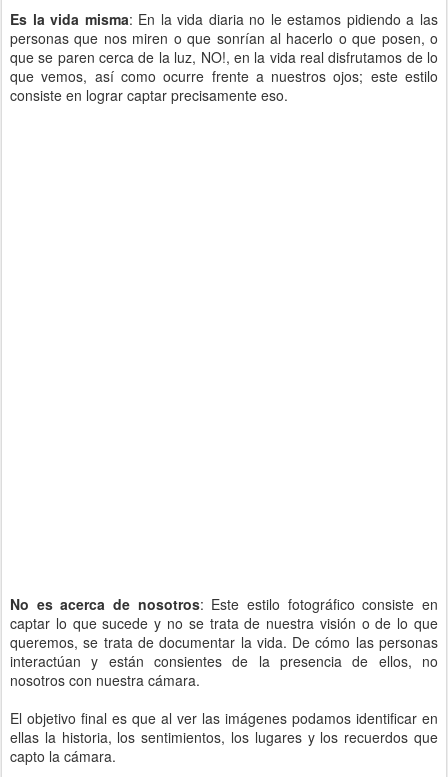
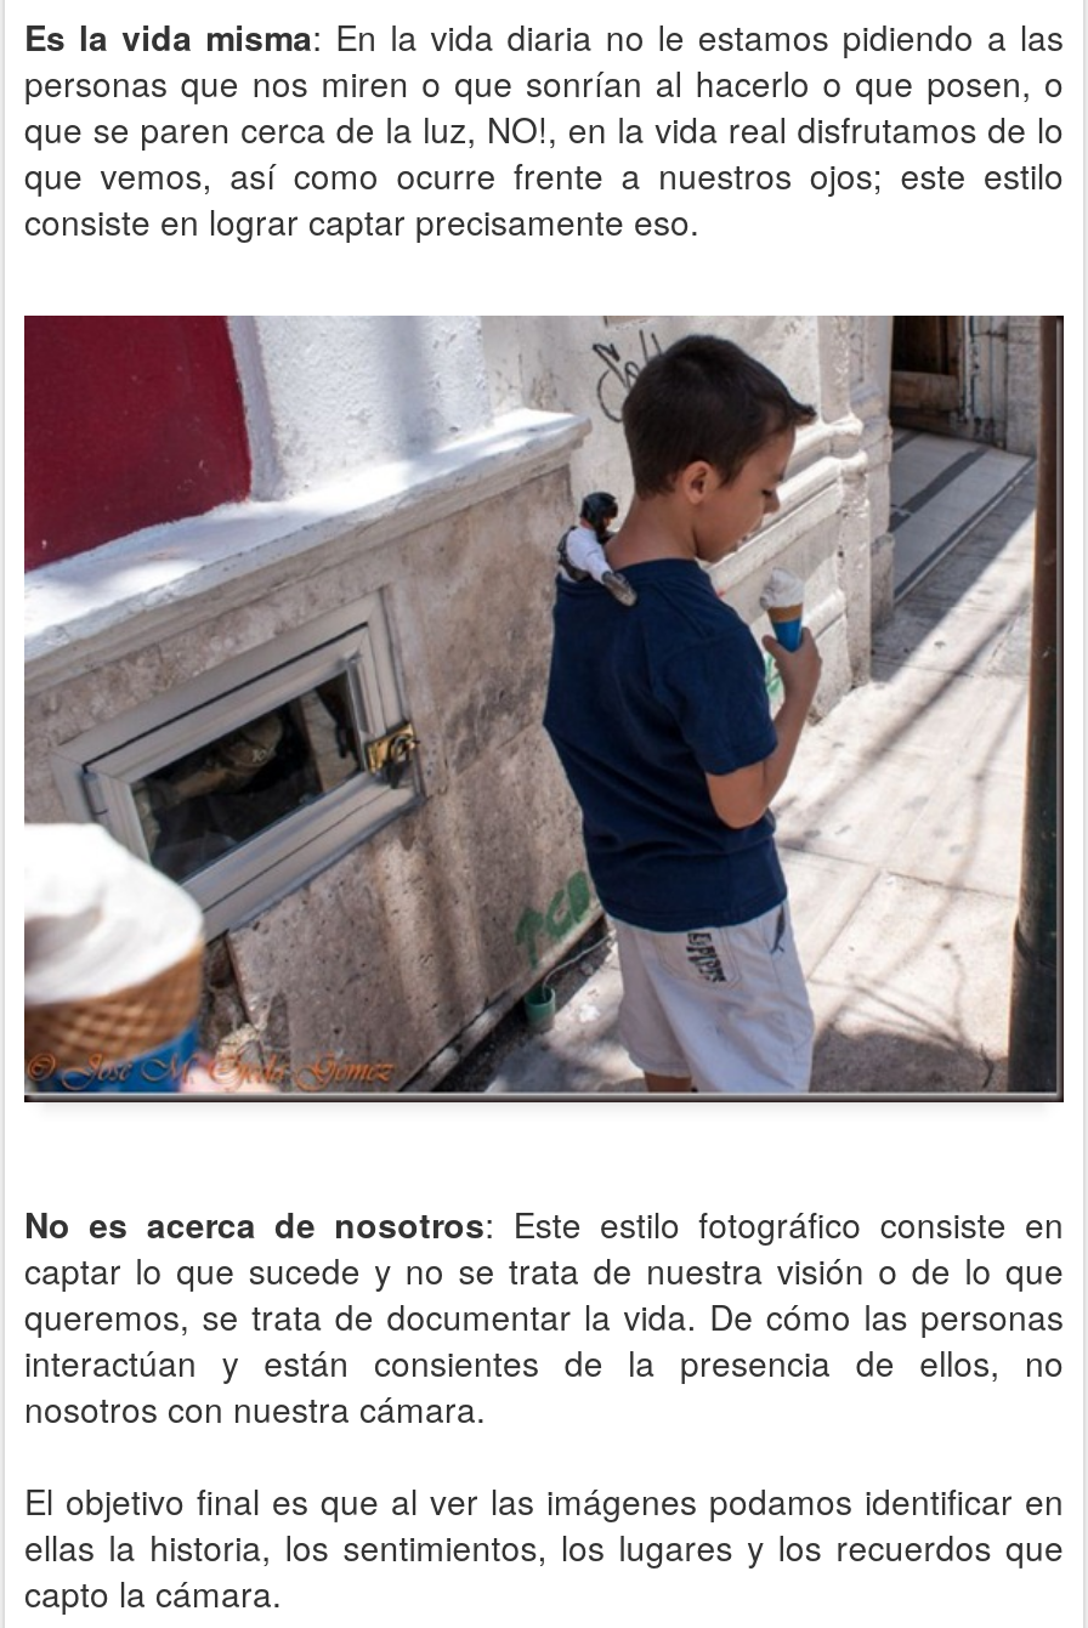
none -> [22,312,1066,1106] [image]

